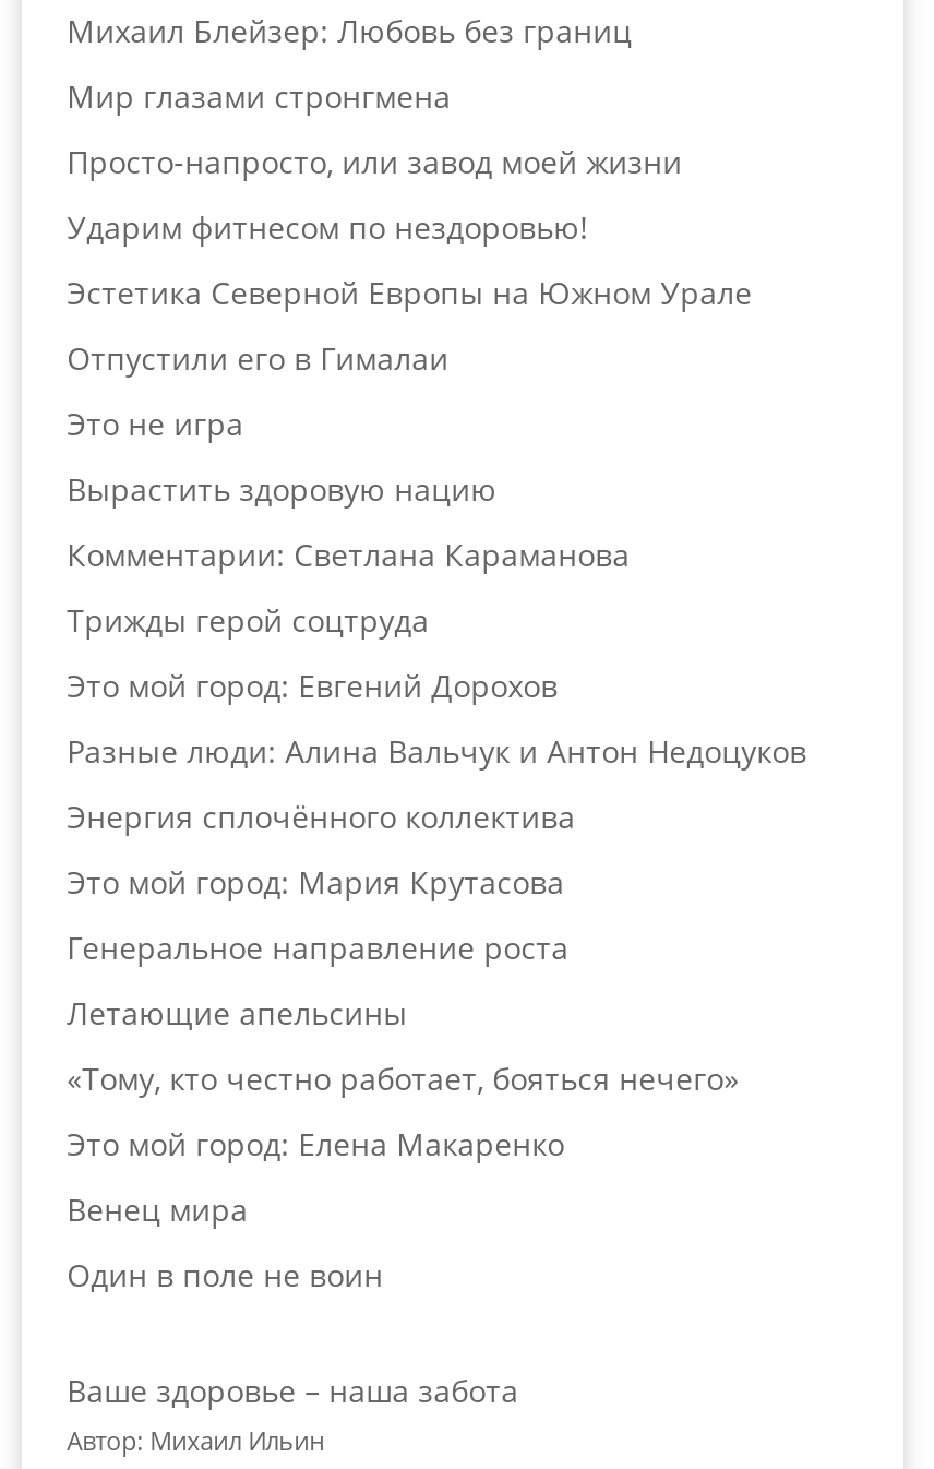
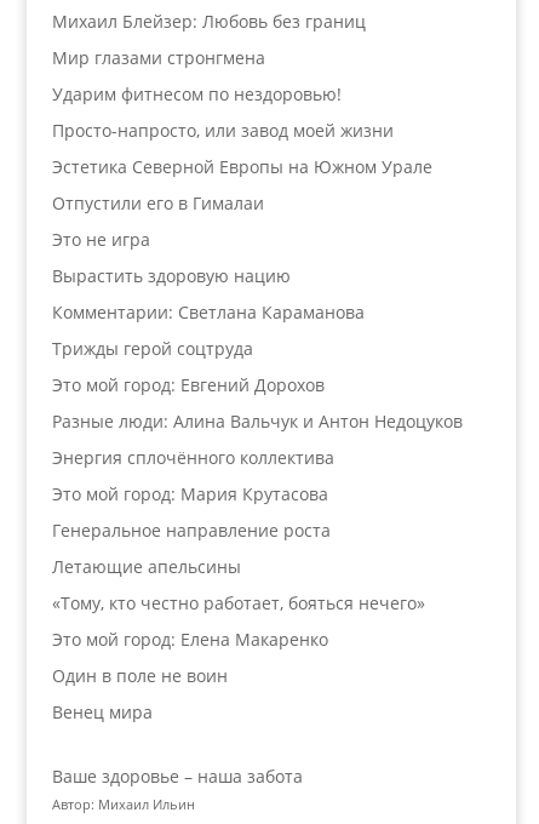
moved [67,141,682,182] -> [52,119,393,142]: Просто-напросто, или завод моей жизни
moved [67,206,588,248] -> [52,82,341,105]: Ударим фитнесом по нездоровью!
moved [67,1189,248,1230] -> [52,700,152,723]: Венец мира
moved [67,1254,383,1295] -> [52,664,227,687]: Один в поле не воин

